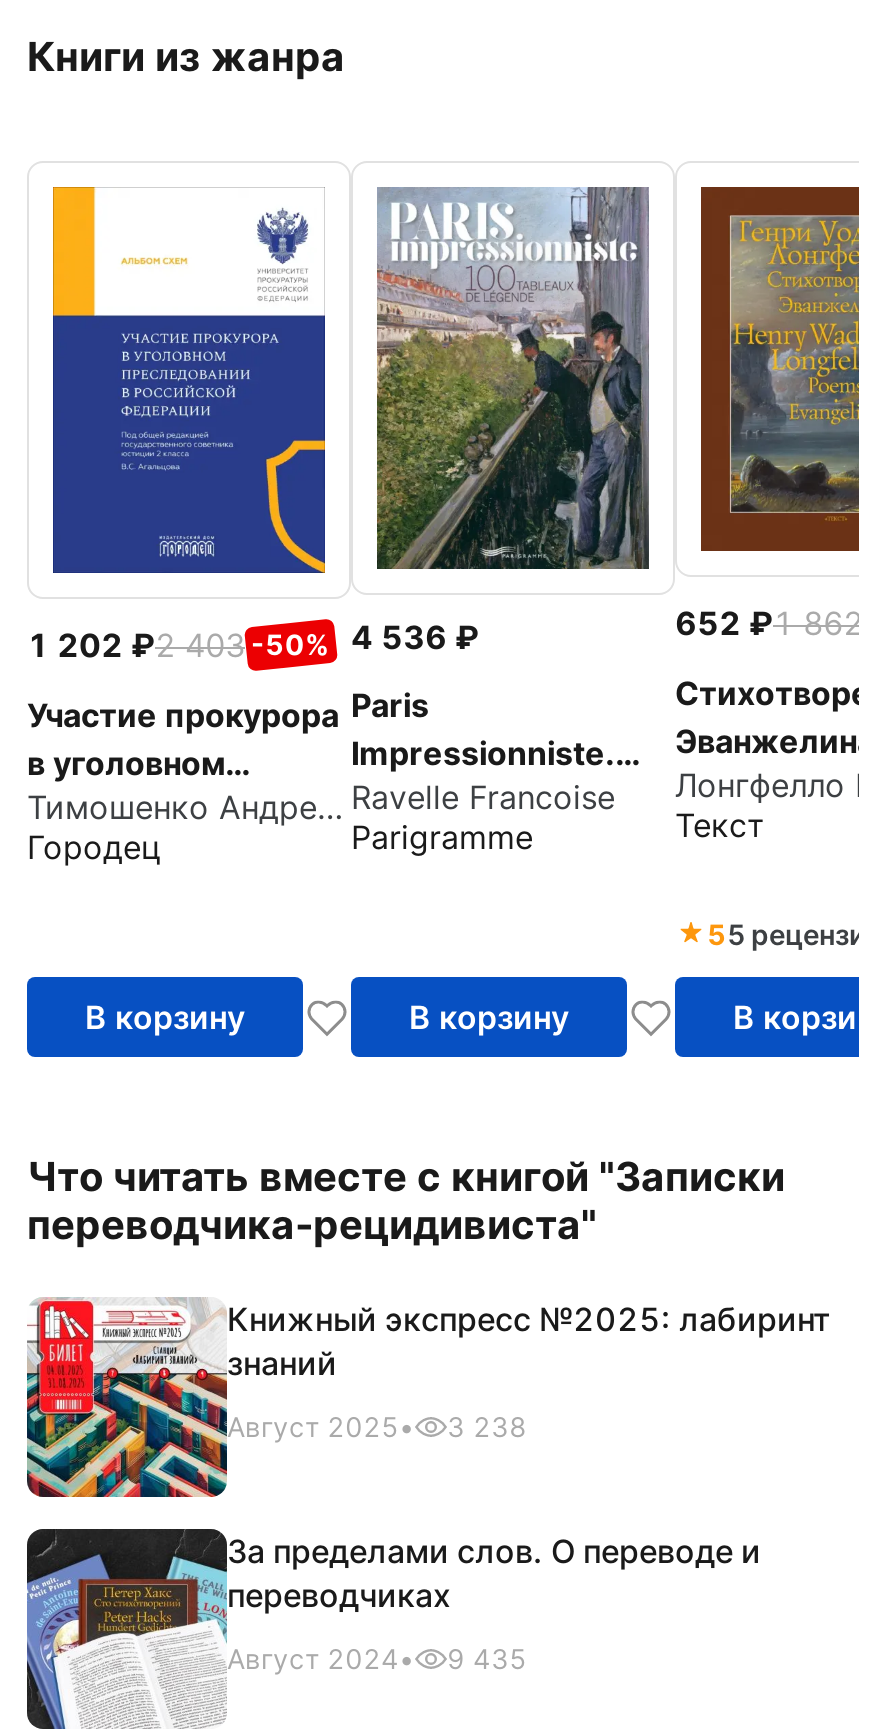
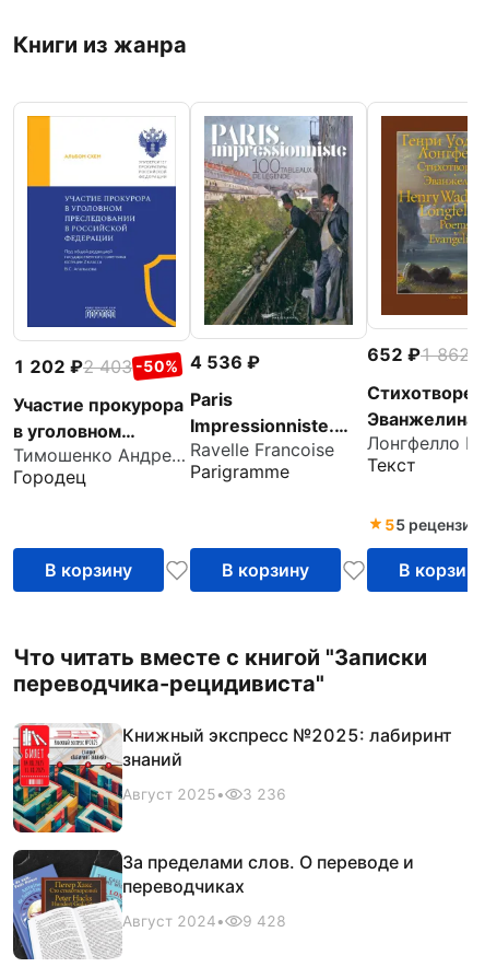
[227,1411,527,1443] Август 2025 • 3 238 -> [122,786,286,803] Август 2025 • 3 236
[227,1643,527,1675] Август 2024• 9 435 -> [122,913,286,930] Август 2024• 9 428

